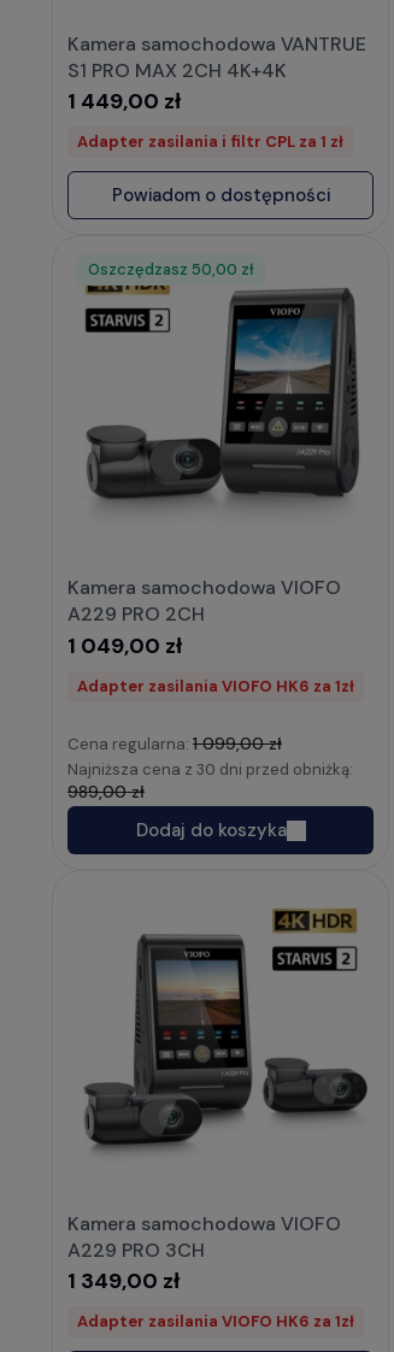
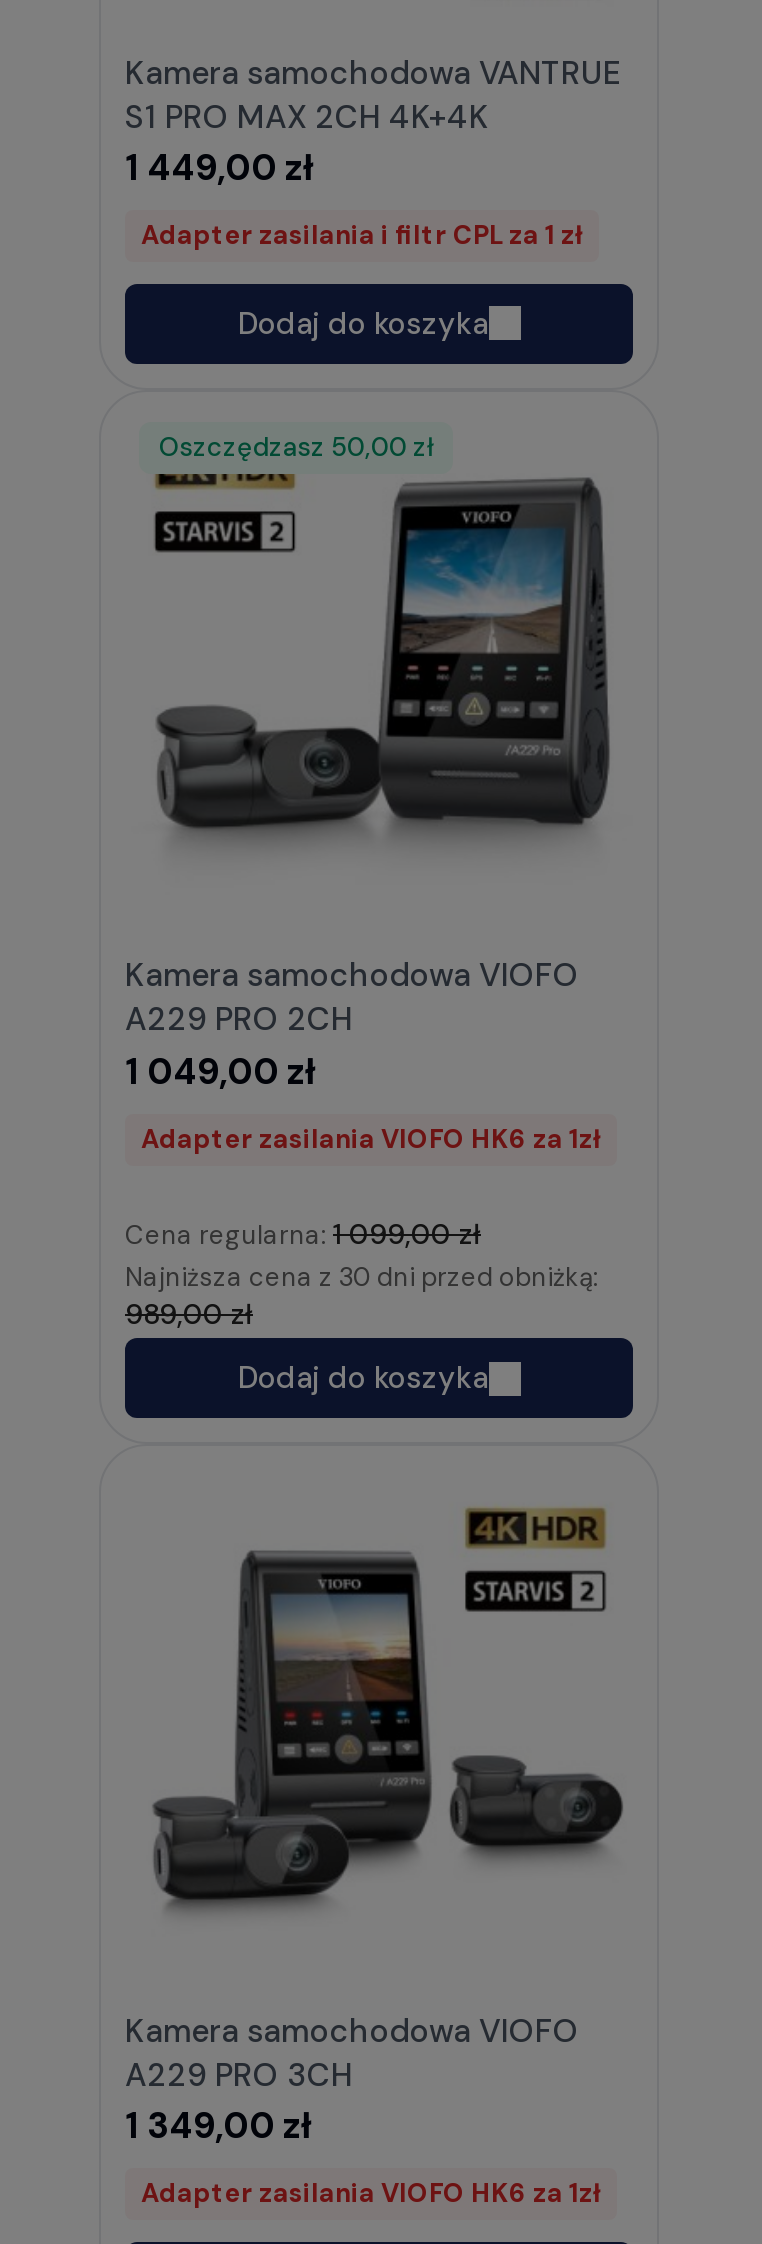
[111,183,330,207] Powiadom o dostępności -> [238,303,488,343] Dodaj do koszyka

